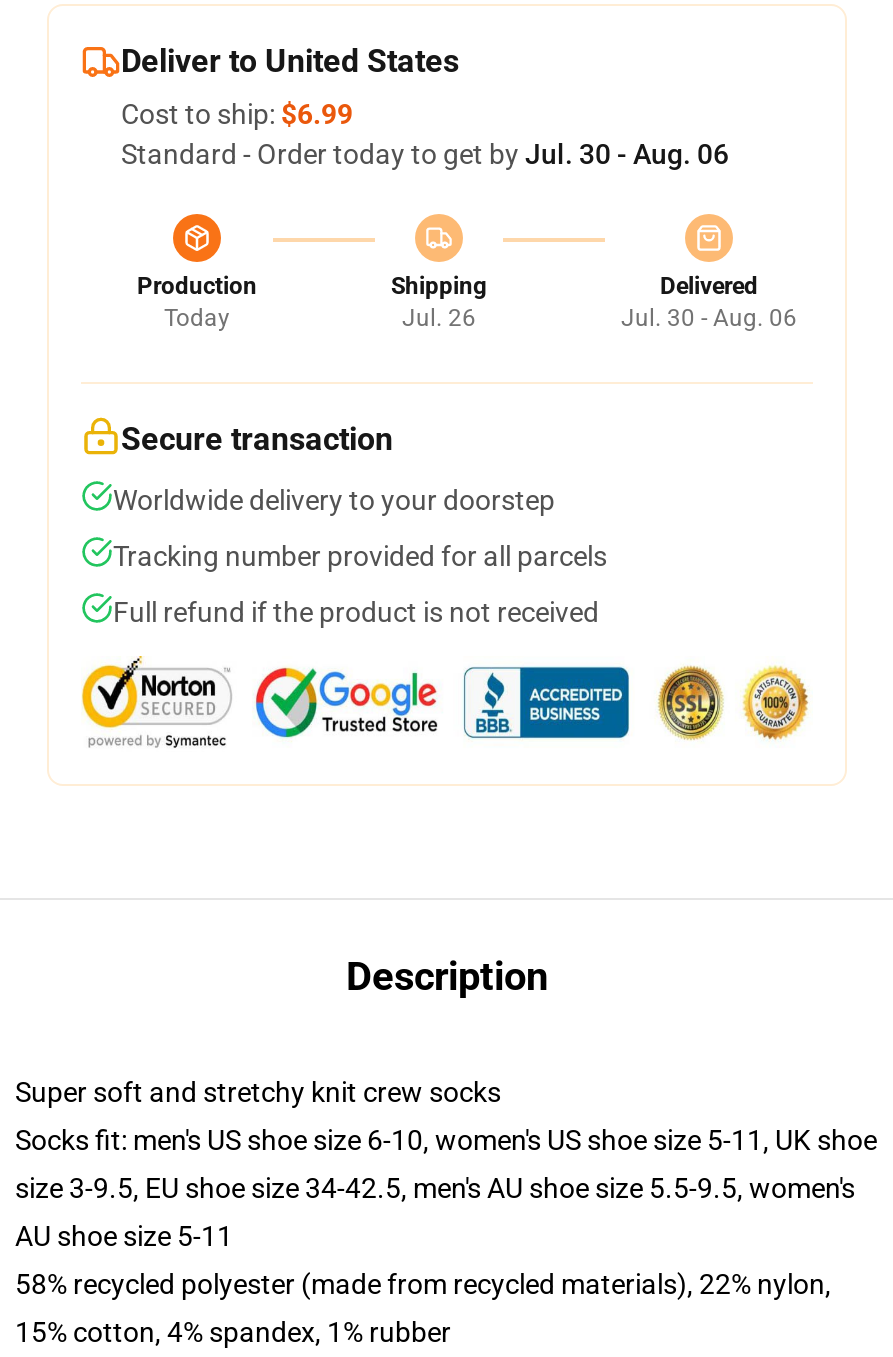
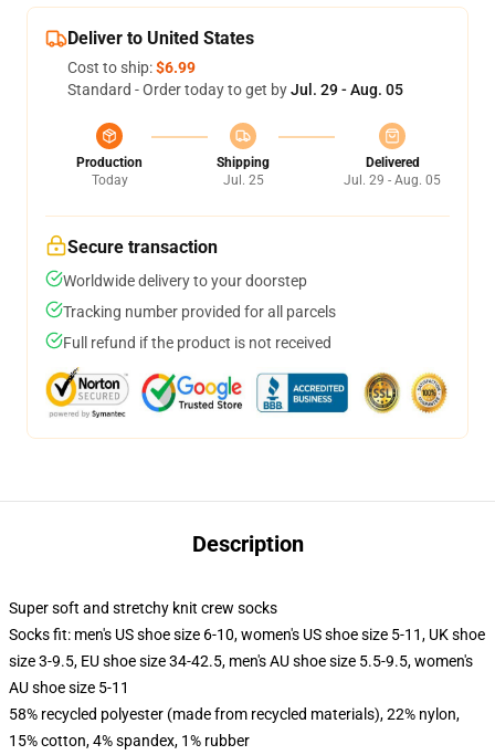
[121,138,729,170] Standard - Order today to get by Jul. 30 - Aug. 06 -> [67,81,403,98] Standard - Order today to get by Jul. 29 - Aug. 05
[402,304,476,332] Jul. 26 -> [223,172,264,188] Jul. 25
[621,304,797,332] Jul. 30 - Aug. 06 -> [344,172,441,188] Jul. 29 - Aug. 05

